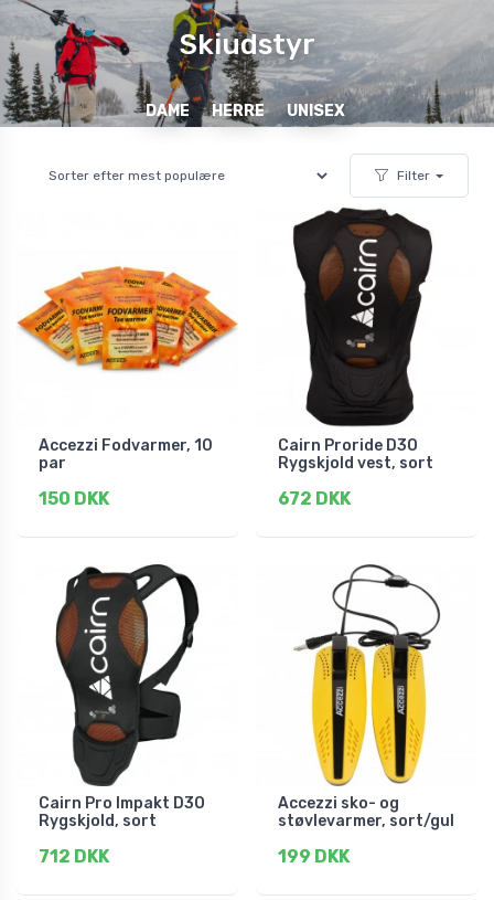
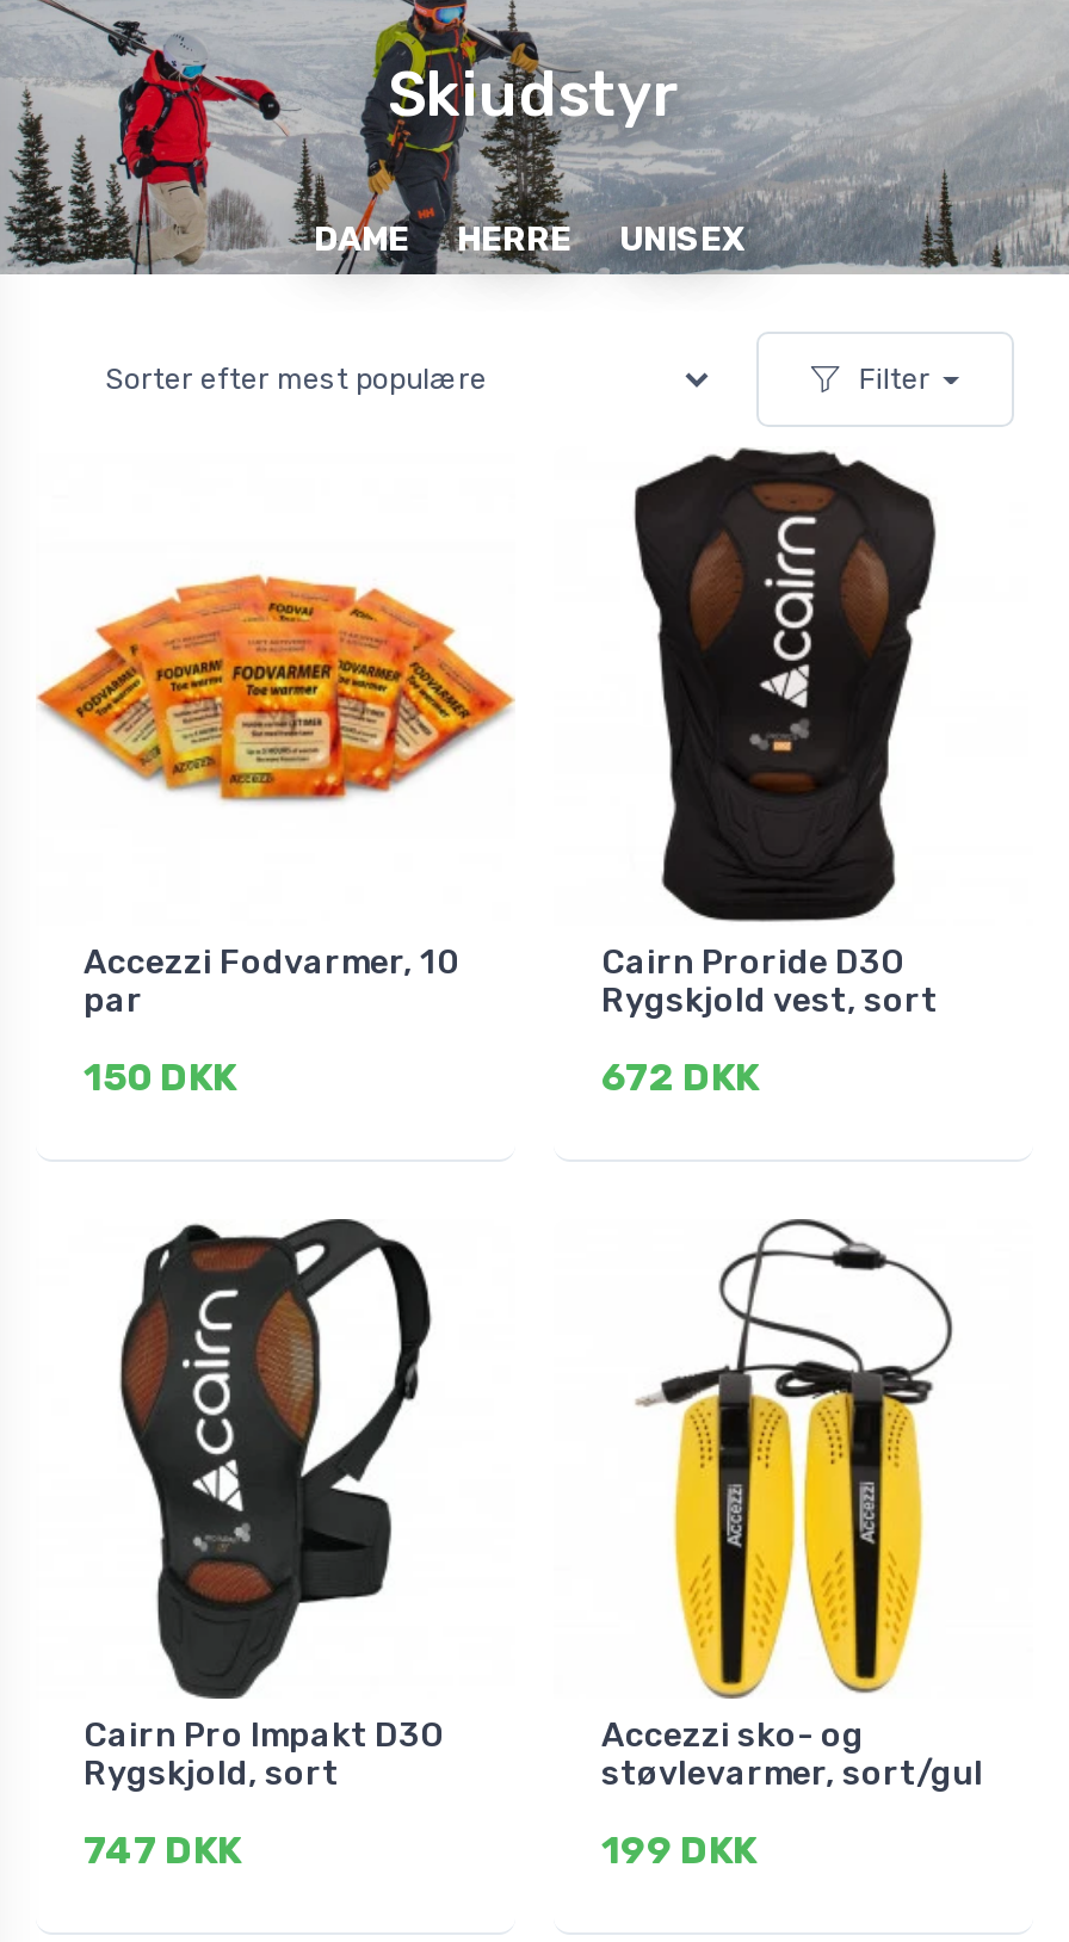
[39,846,109,867] 712 DKK -> [84,1828,241,1874] 747 DKK

